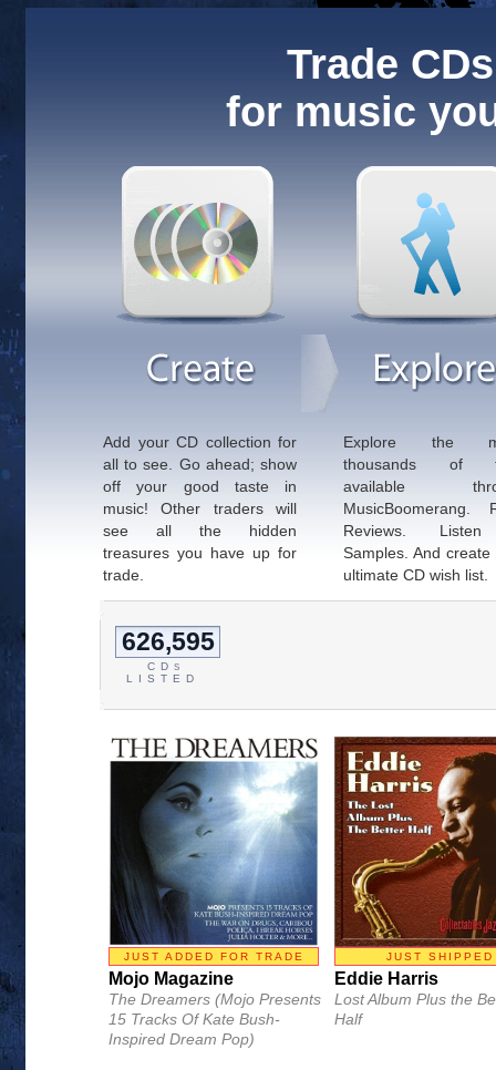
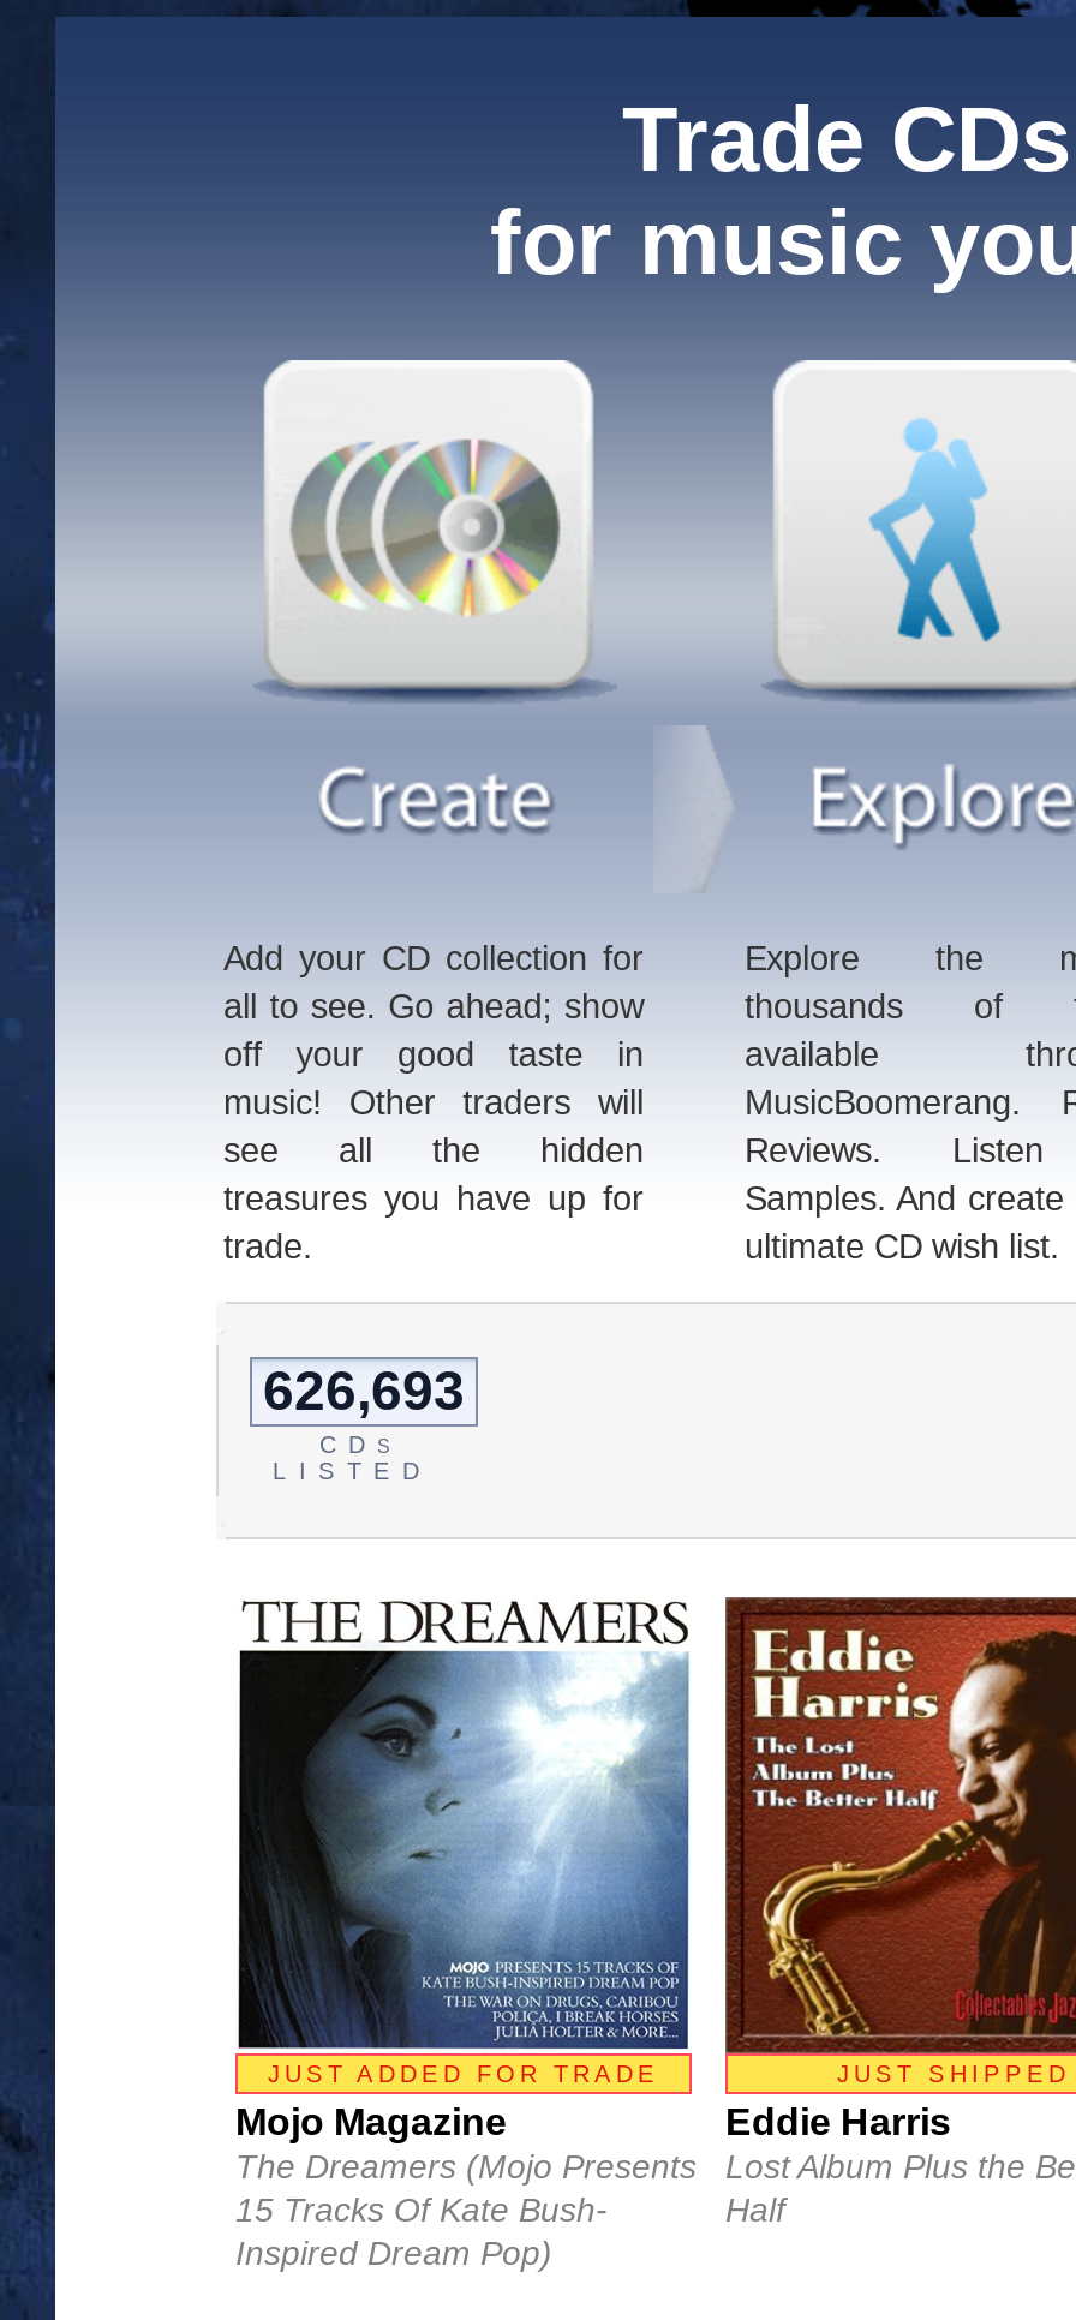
[121,627,214,656] 626,595 -> [263,1359,465,1422] 626,693

